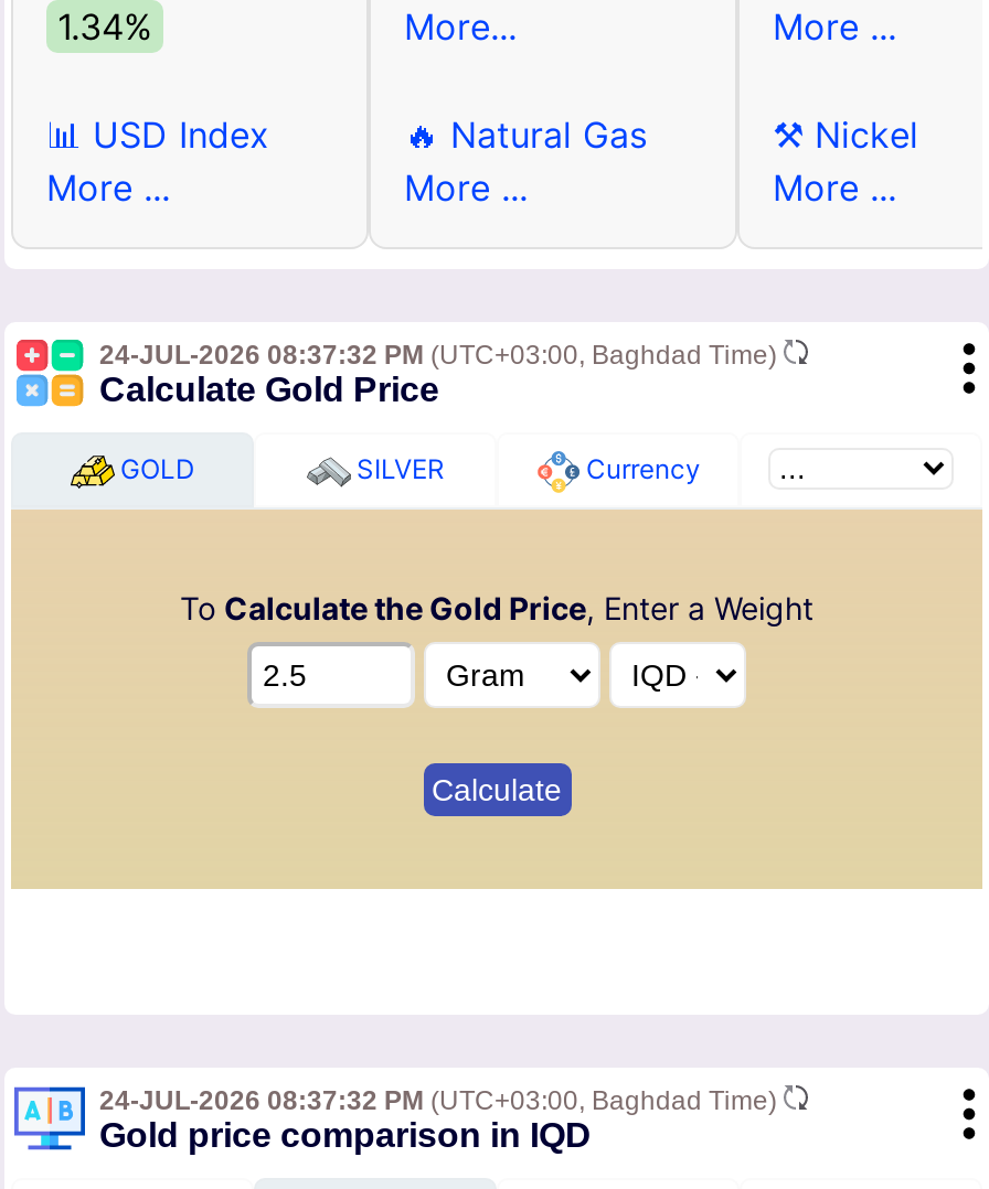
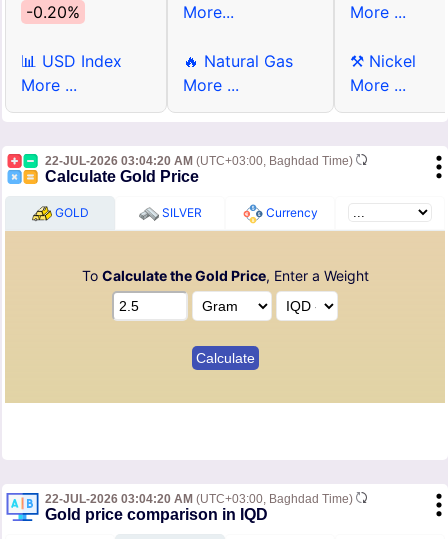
[57,5,152,49] 1.34% -> [26,2,80,22] -0.20%
[99,341,784,371] 24-JUL-2026 08:37:32 PM (UTC+03:00, Baghdad Time) -> [45,154,356,168] 22-JUL-2026 03:04:20 AM (UTC+03:00, Baghdad Time)
[99,1086,784,1117] 24-JUL-2026 08:37:32 PM (UTC+03:00, Baghdad Time) -> [45,492,356,506] 22-JUL-2026 03:04:20 AM (UTC+03:00, Baghdad Time)

